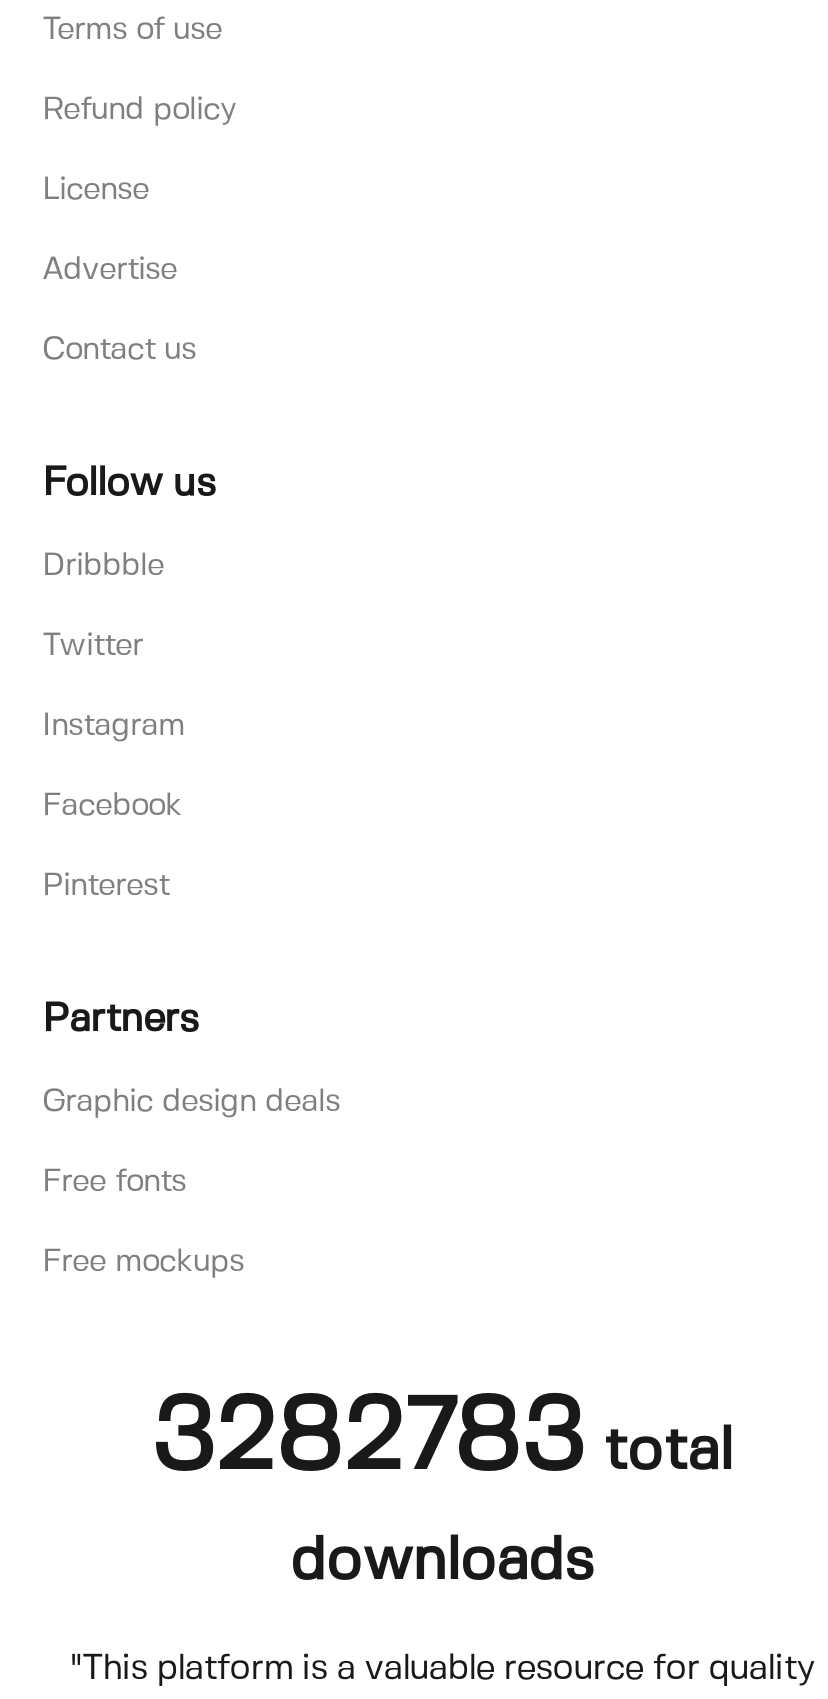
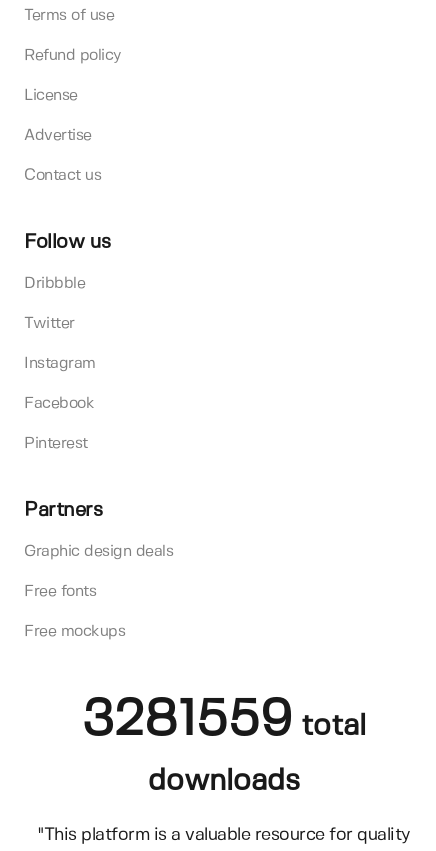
[151,1394,733,1490] 3282783 total -> [82,697,366,745] 3281559 total

